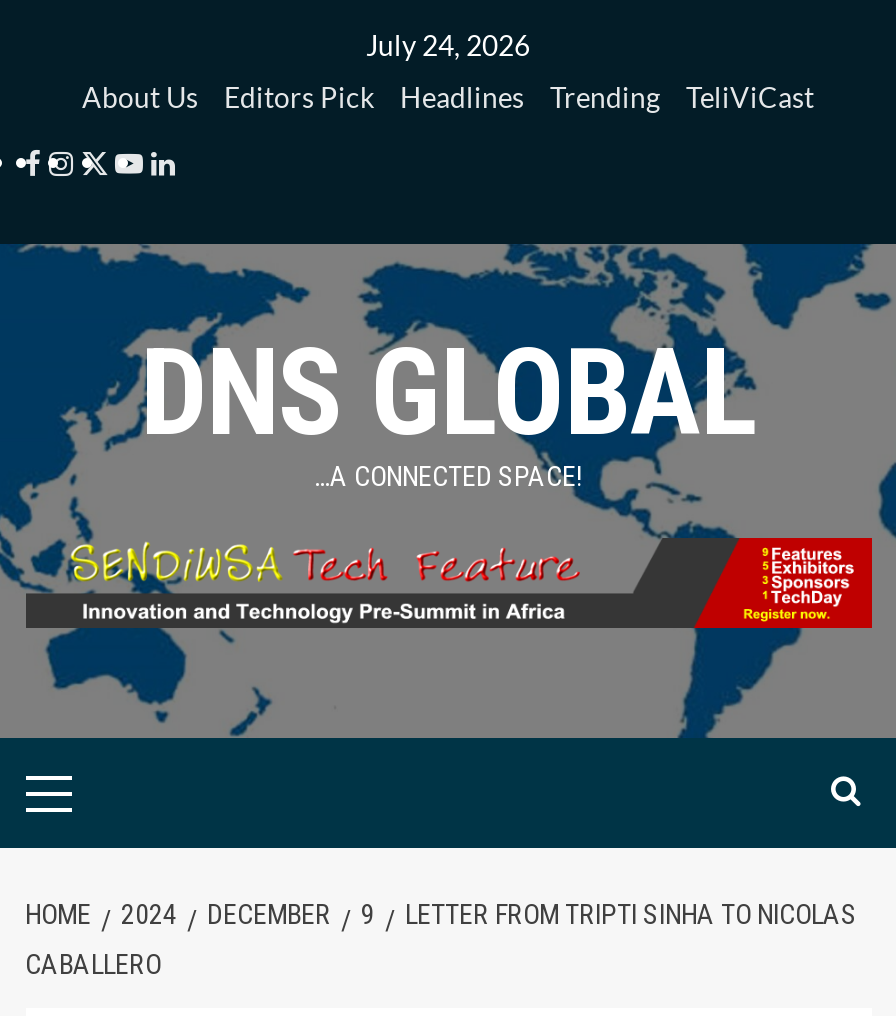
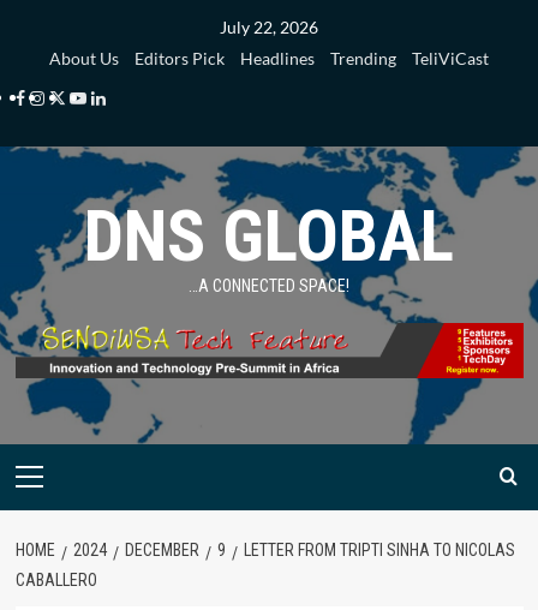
[366,28,530,62] July 24, 2026 -> [220,17,318,37] July 22, 2026

